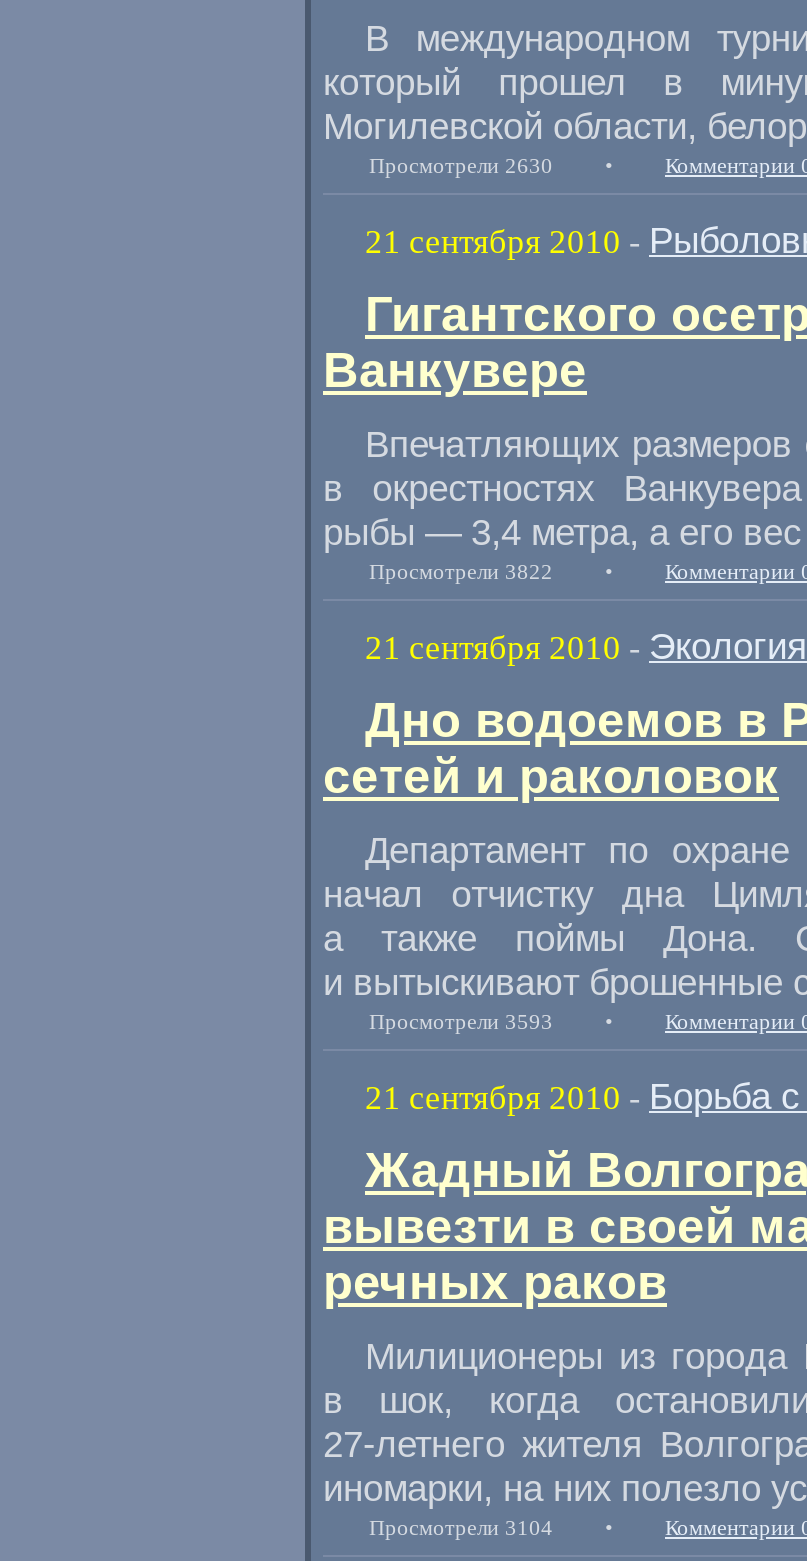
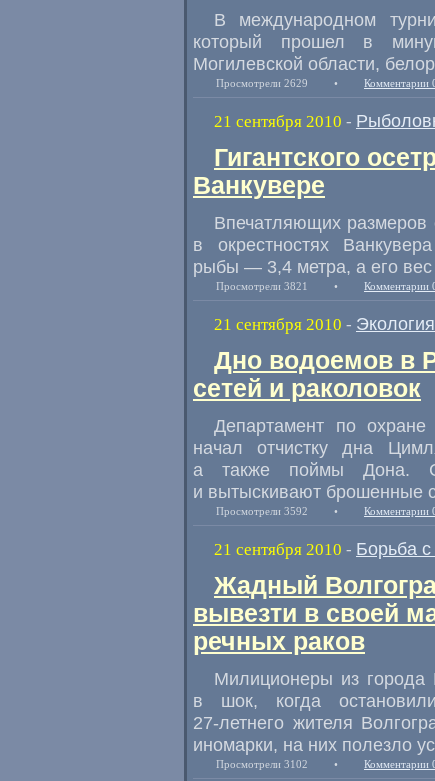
[369,153,553,177] Просмотрели 2630 -> [216,77,308,89] Просмотрели 2629
[369,559,553,583] Просмотрели 3822 -> [216,280,308,292] Просмотрели 3821
[369,1009,553,1033] Просмотрели 3593 -> [216,505,308,517] Просмотрели 3592
[369,1515,553,1539] Просмотрели 3104 -> [216,758,308,770] Просмотрели 3102

